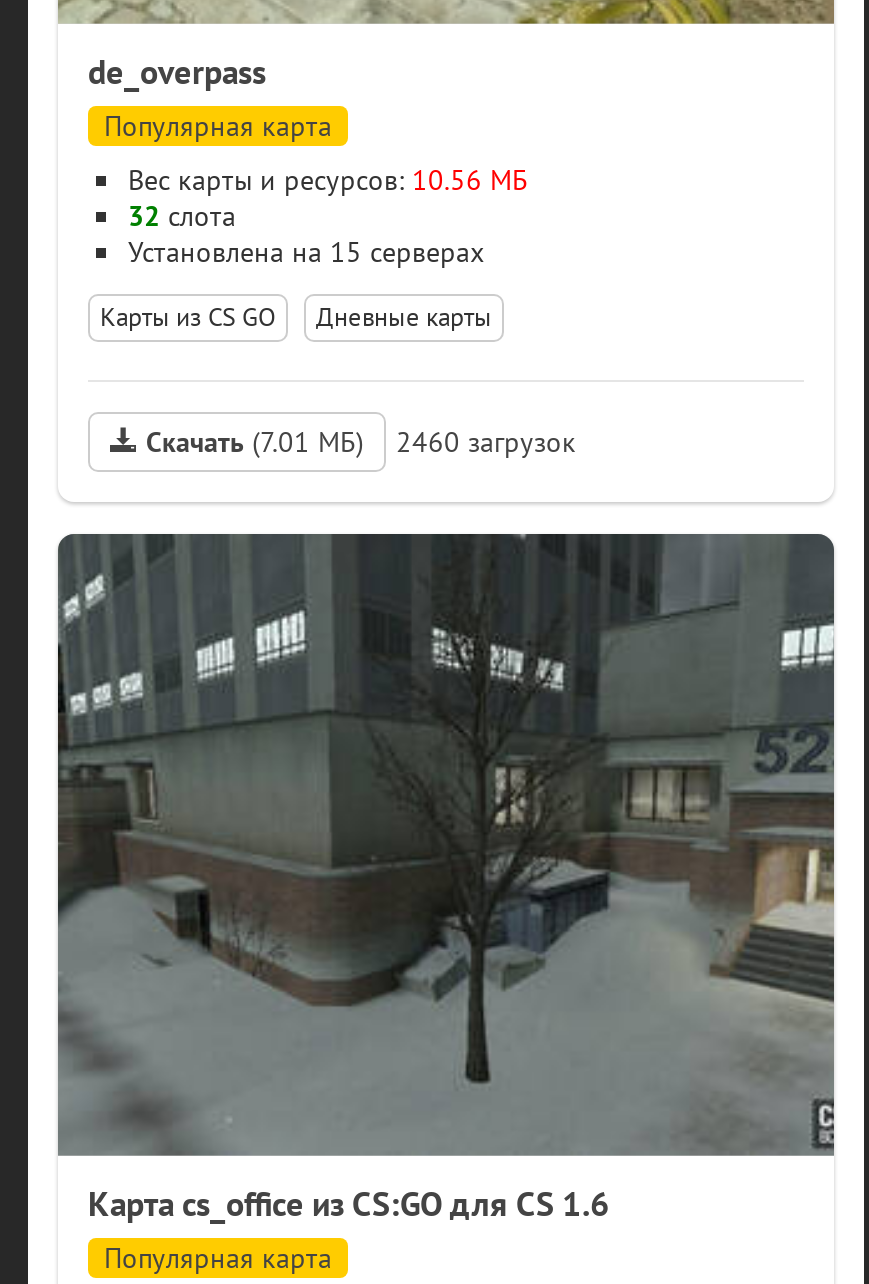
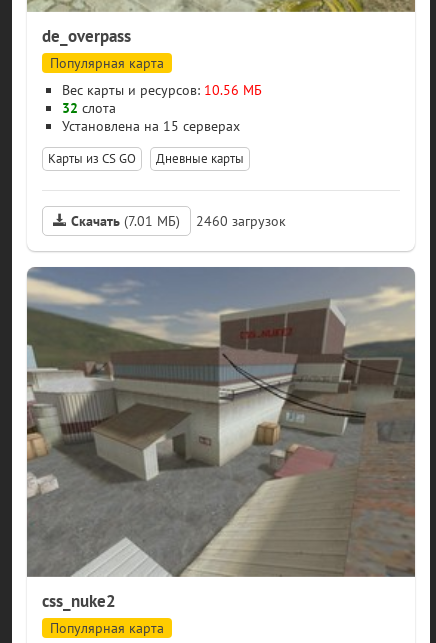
[56,532,836,1225] [image] | Карта cs_office из CS:GO для CS 1.6 -> [26,266,415,612] [image] | css_nuke2

